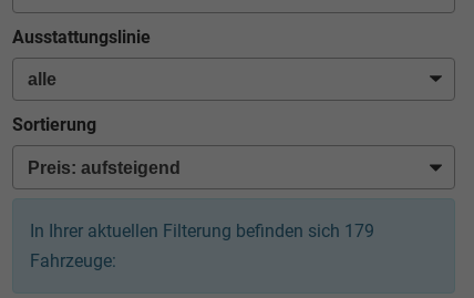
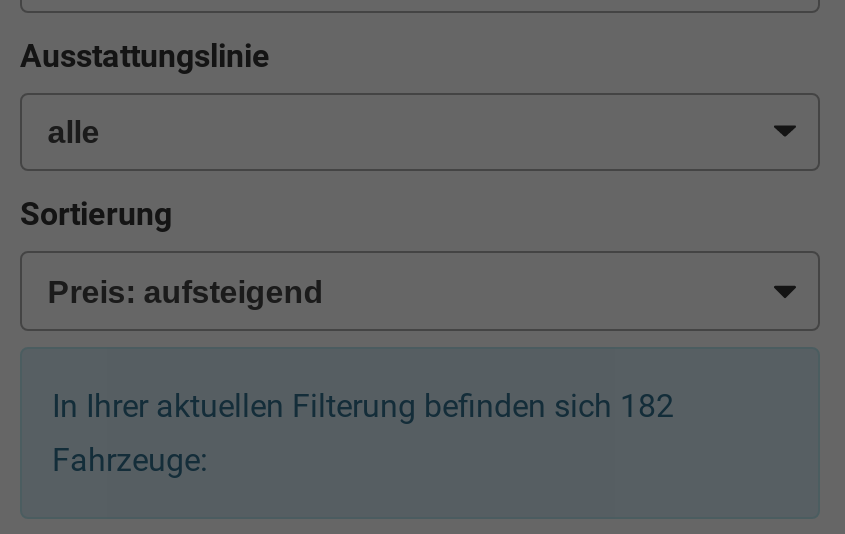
[30,220,374,242] In Ihrer aktuellen Filterung befinden sich 179 -> [52,387,674,425] In Ihrer aktuellen Filterung befinden sich 182

